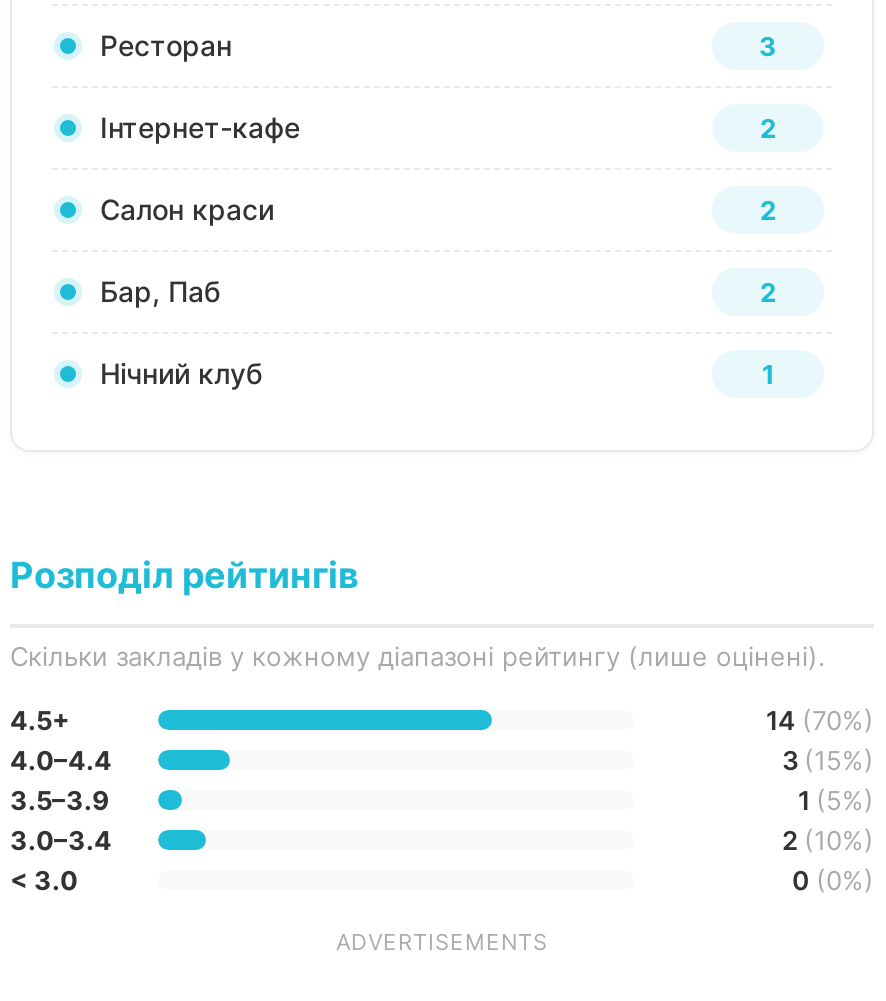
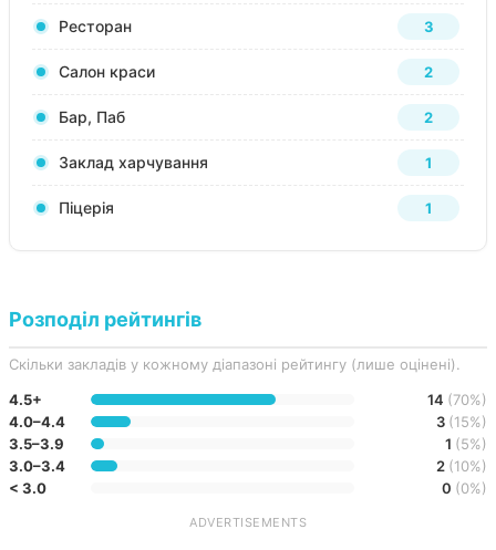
[100,110,776,144] Інтернет-кафе | 2 -> none
moved [100,192,776,308] -> [59,62,433,126]: Салон краси | 2 | Бар, Паб | 2
[100,356,262,390] Нічний клуб -> [59,153,432,217] Заклад харчування | 1 | Піцерія

